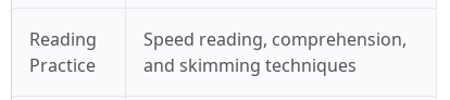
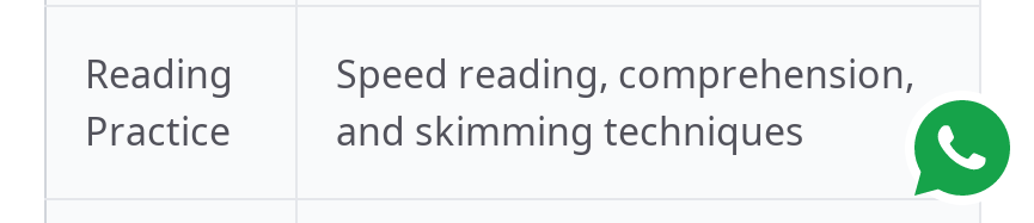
none -> [912,97,1012,197] [image]

